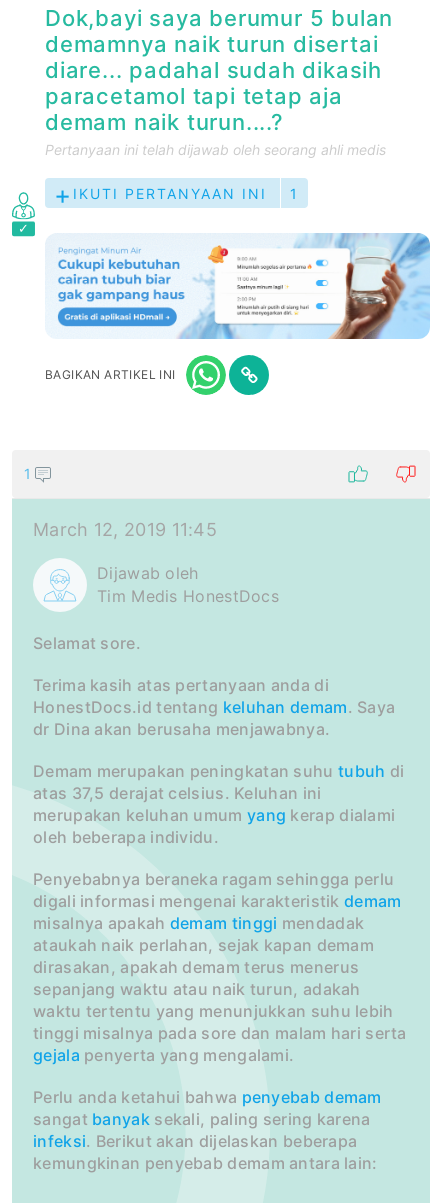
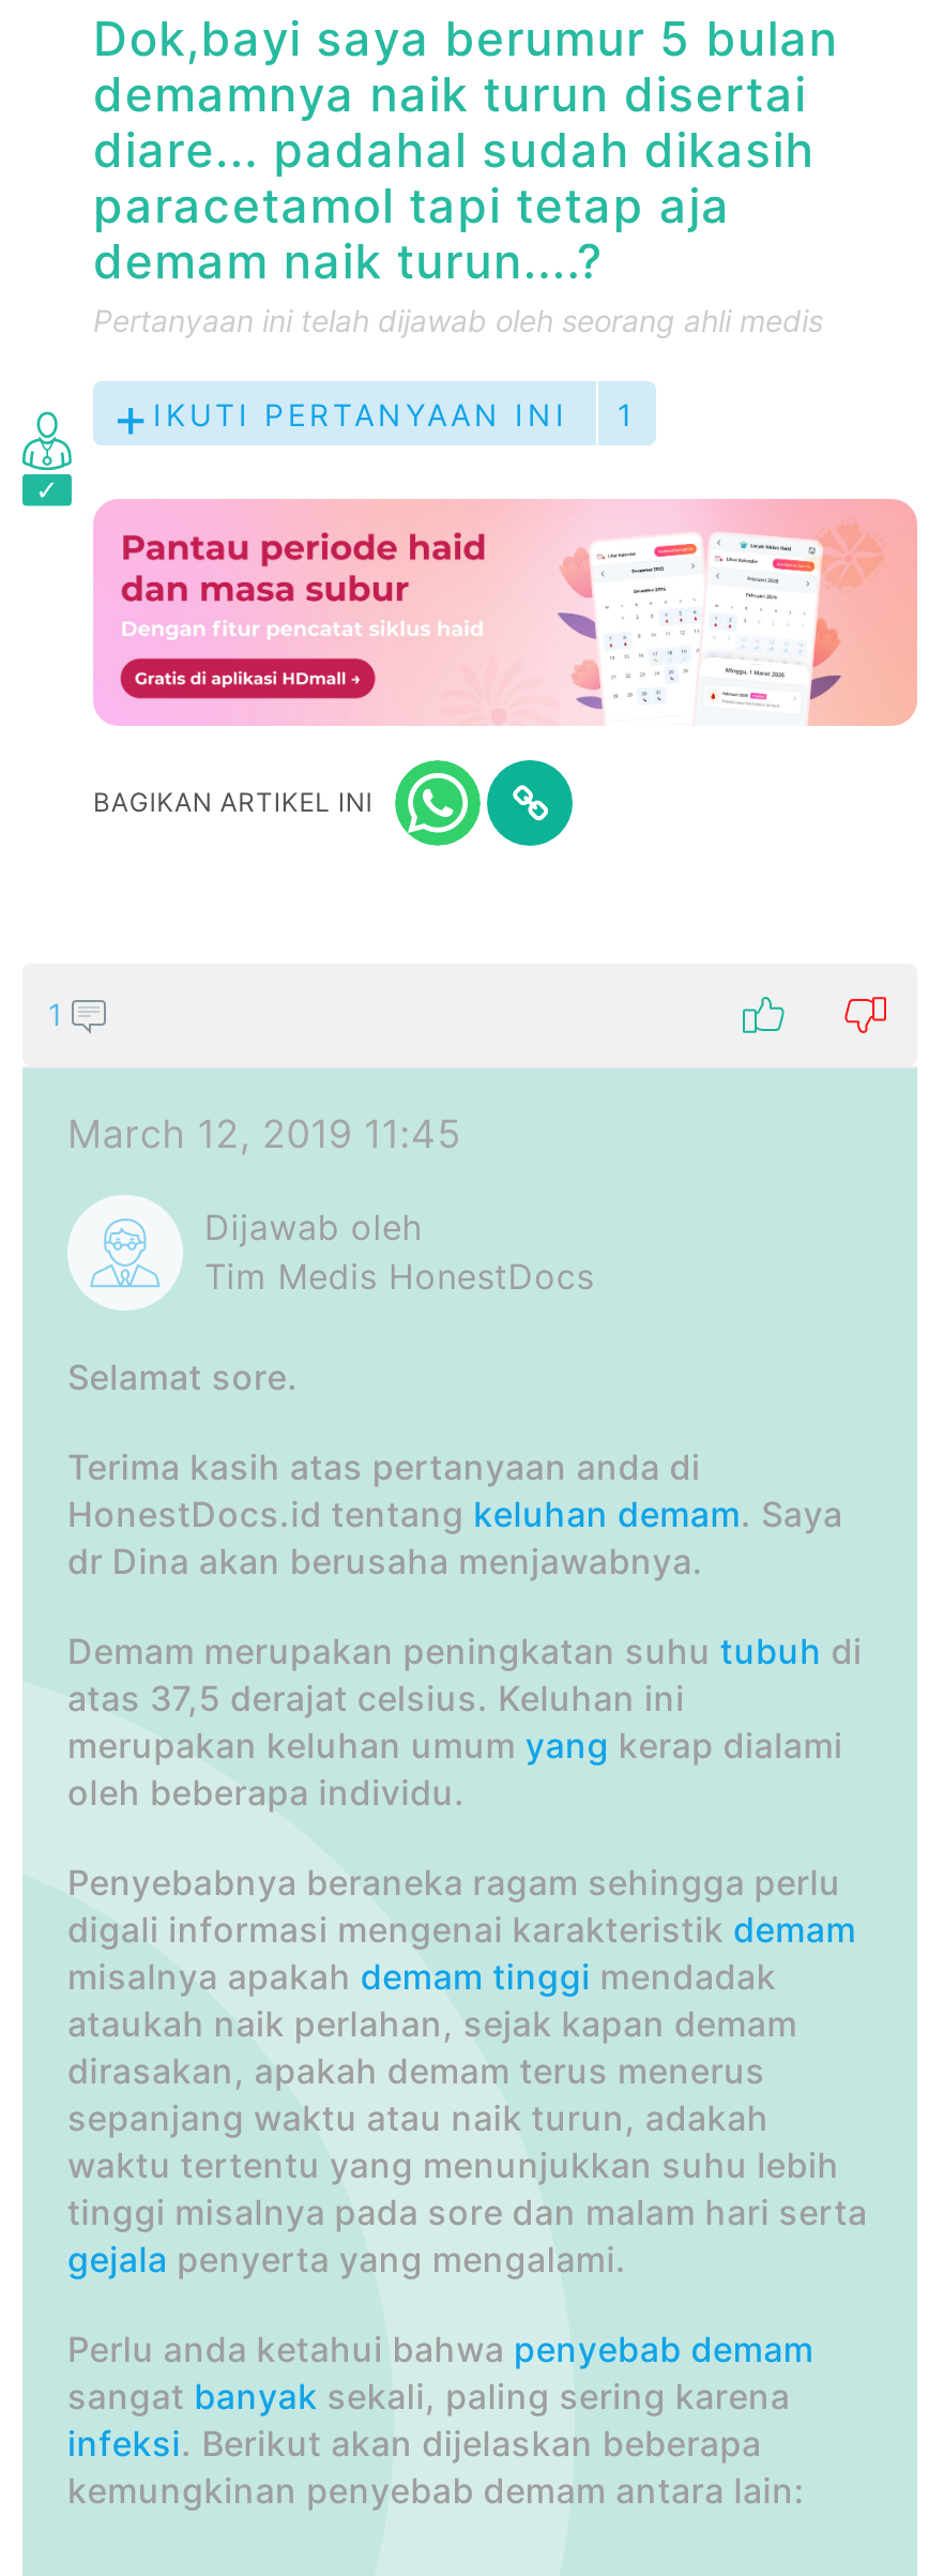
[46,232,431,340] [image] -> [93,497,919,728] [image]

